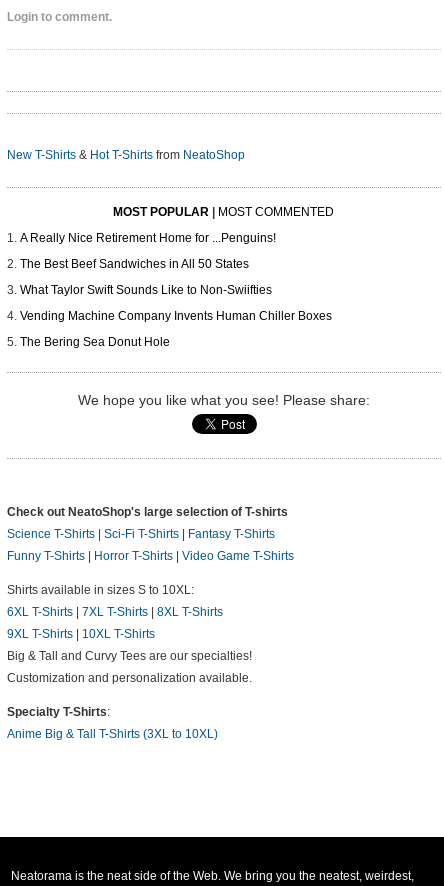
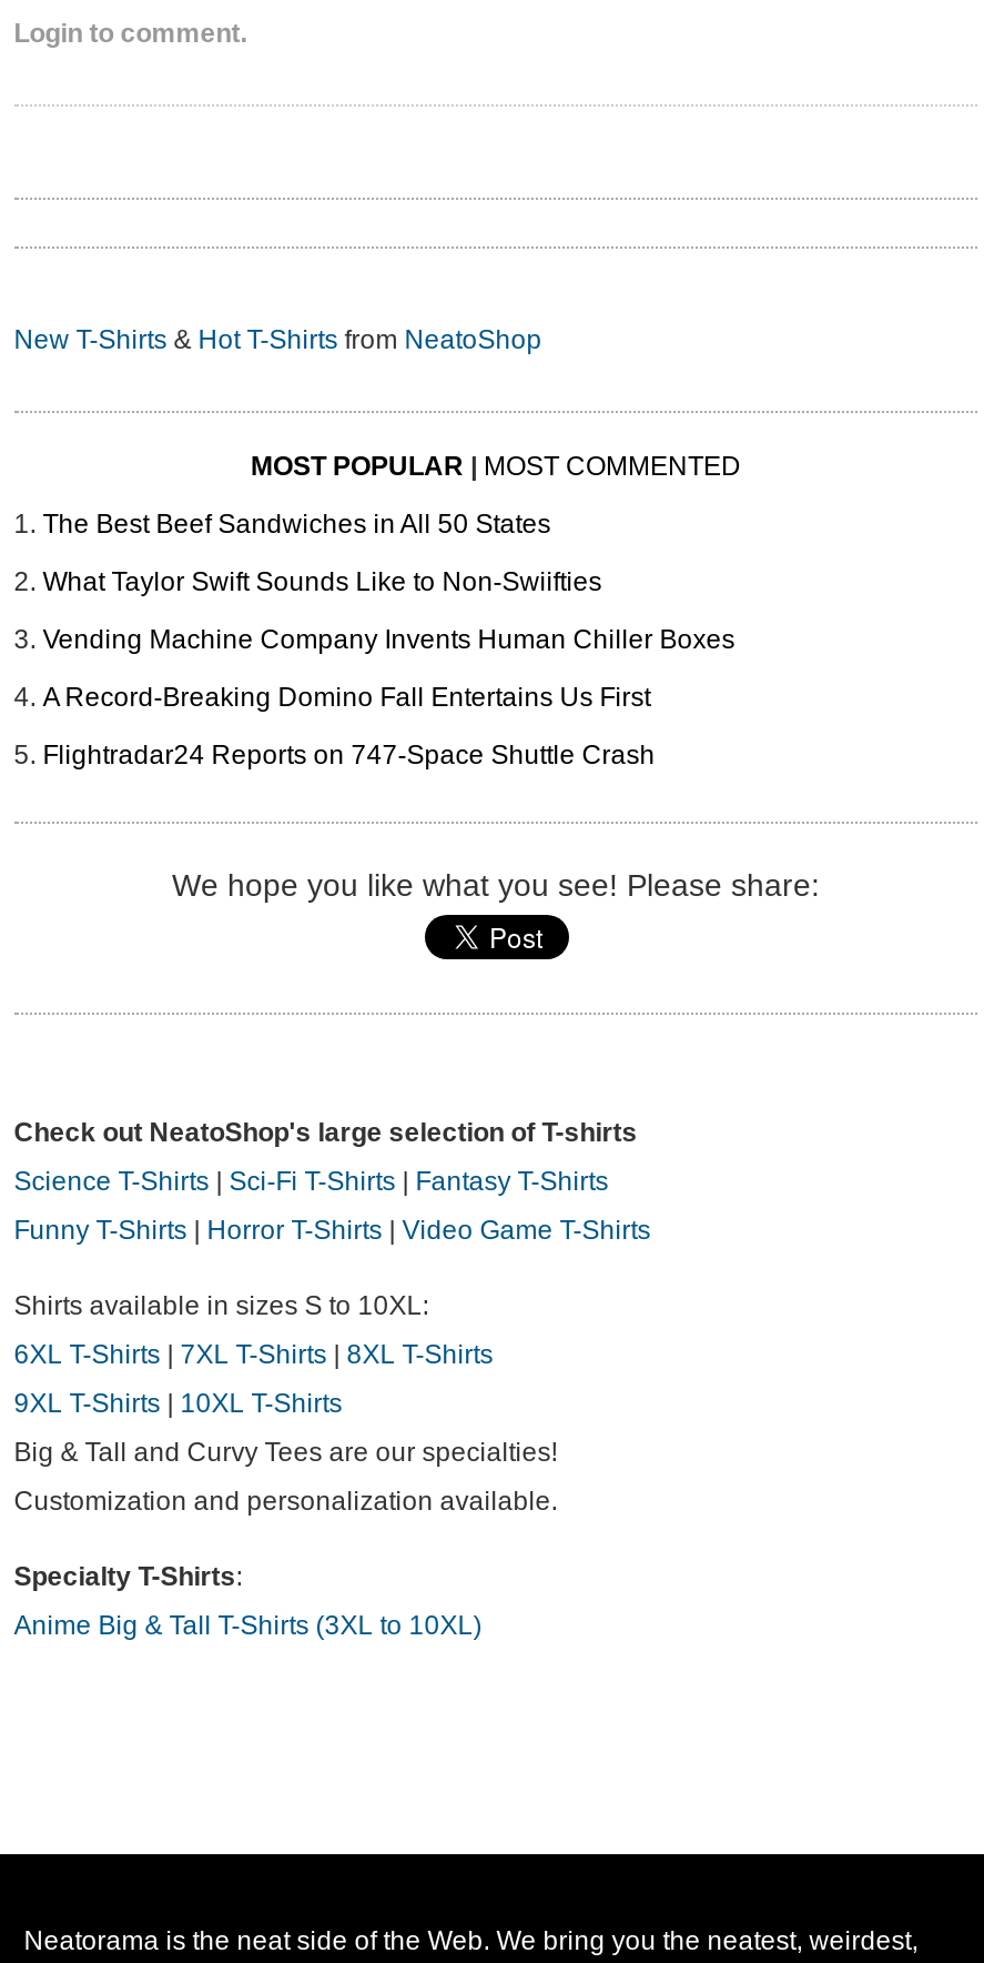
[20,231,276,245] A Really Nice Retirement Home for ...Penguins! -> none
moved [20,257,332,323] -> [43,510,735,656]: The Best Beef Sandwiches in All 50 States | What Taylor Swift Sounds Like to Non-Swiifties | Vending Machine Company Invents Human Chiller Boxes
[20,335,170,349] The Bering Sea Donut Hole -> [43,683,655,772] A Record-Breaking Domino Fall Entertains Us First | Flightradar24 Reports on 747-Space Shuttle Crash

